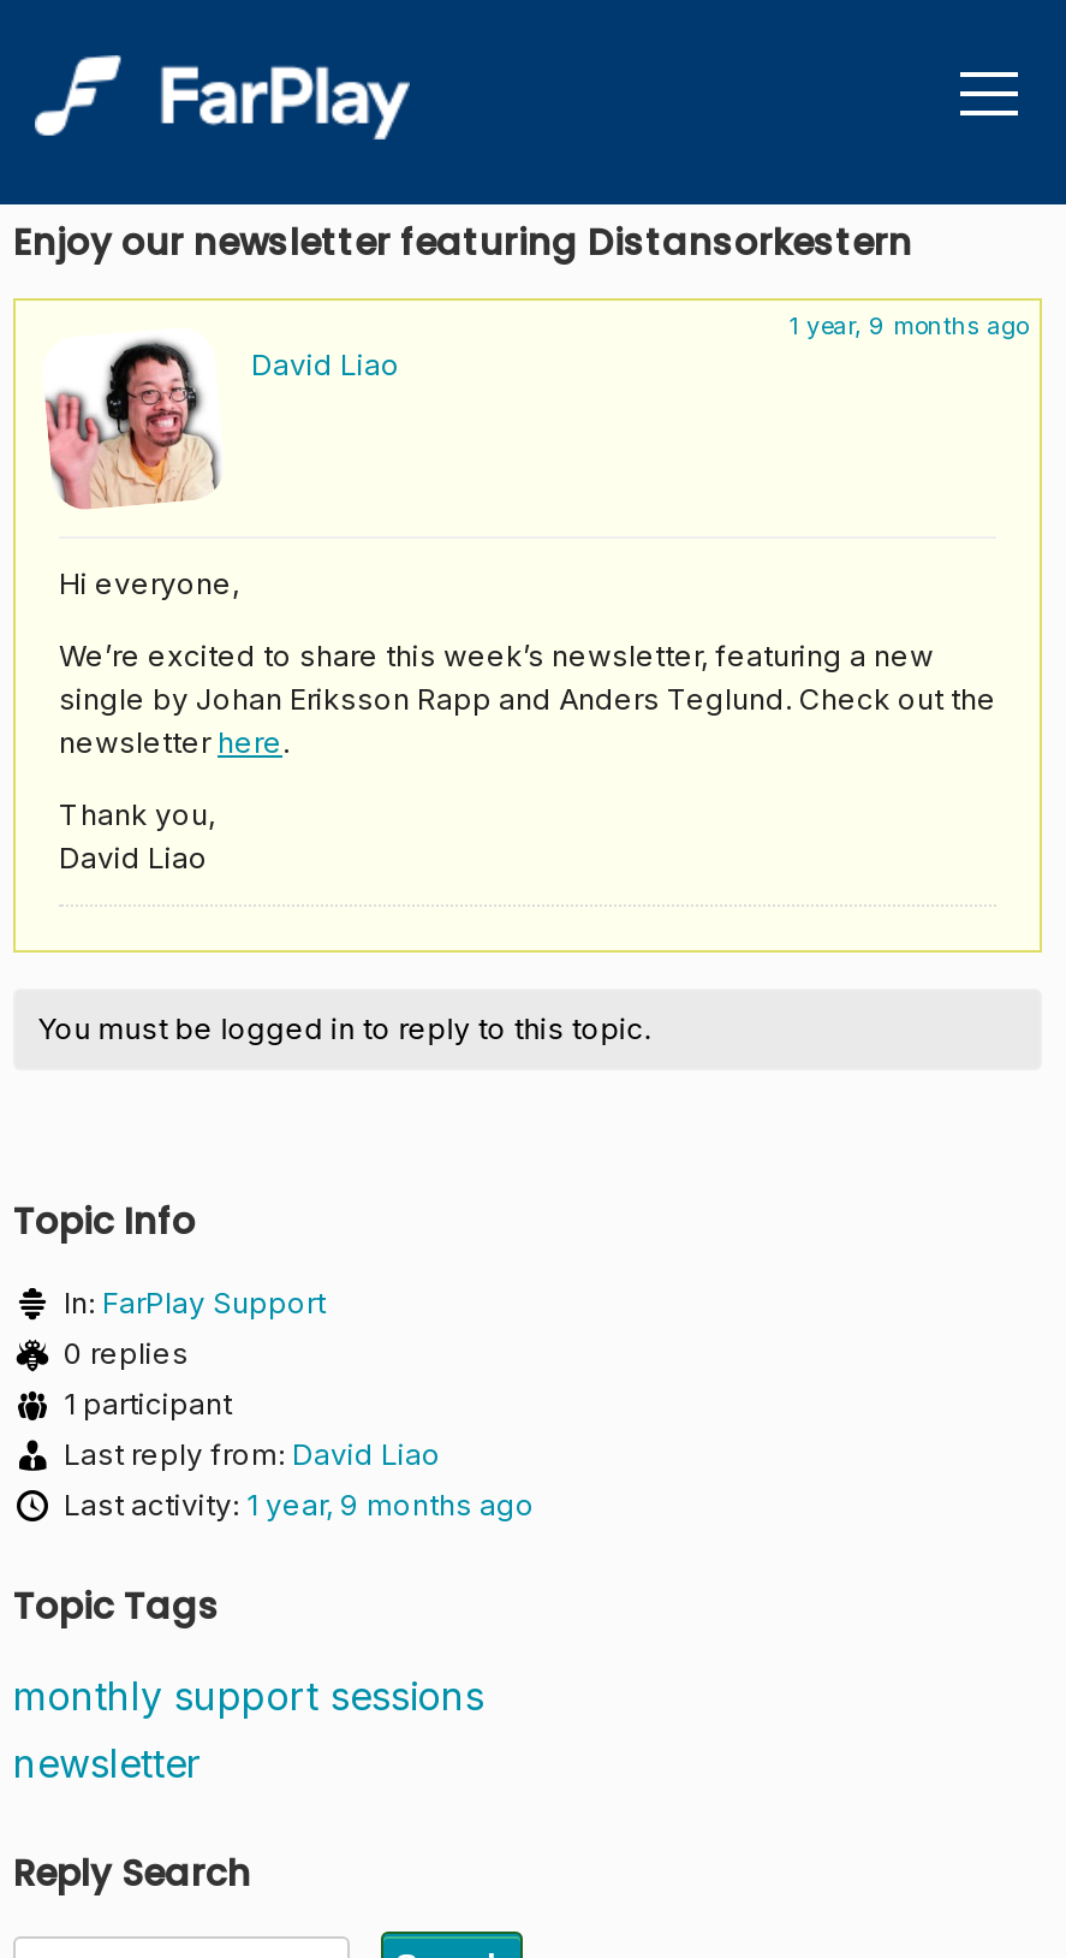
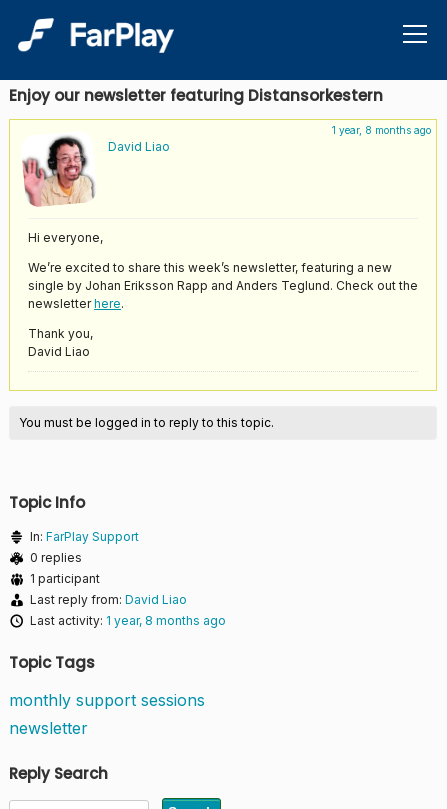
[790,311,1028,340] 1 year, 9 months ago -> [332,124,431,136] 1 year, 8 months ago
[64,1487,535,1523] Last activity: 1 year, 9 months ago -> [30,613,226,628] Last activity: 1 year, 8 months ago

